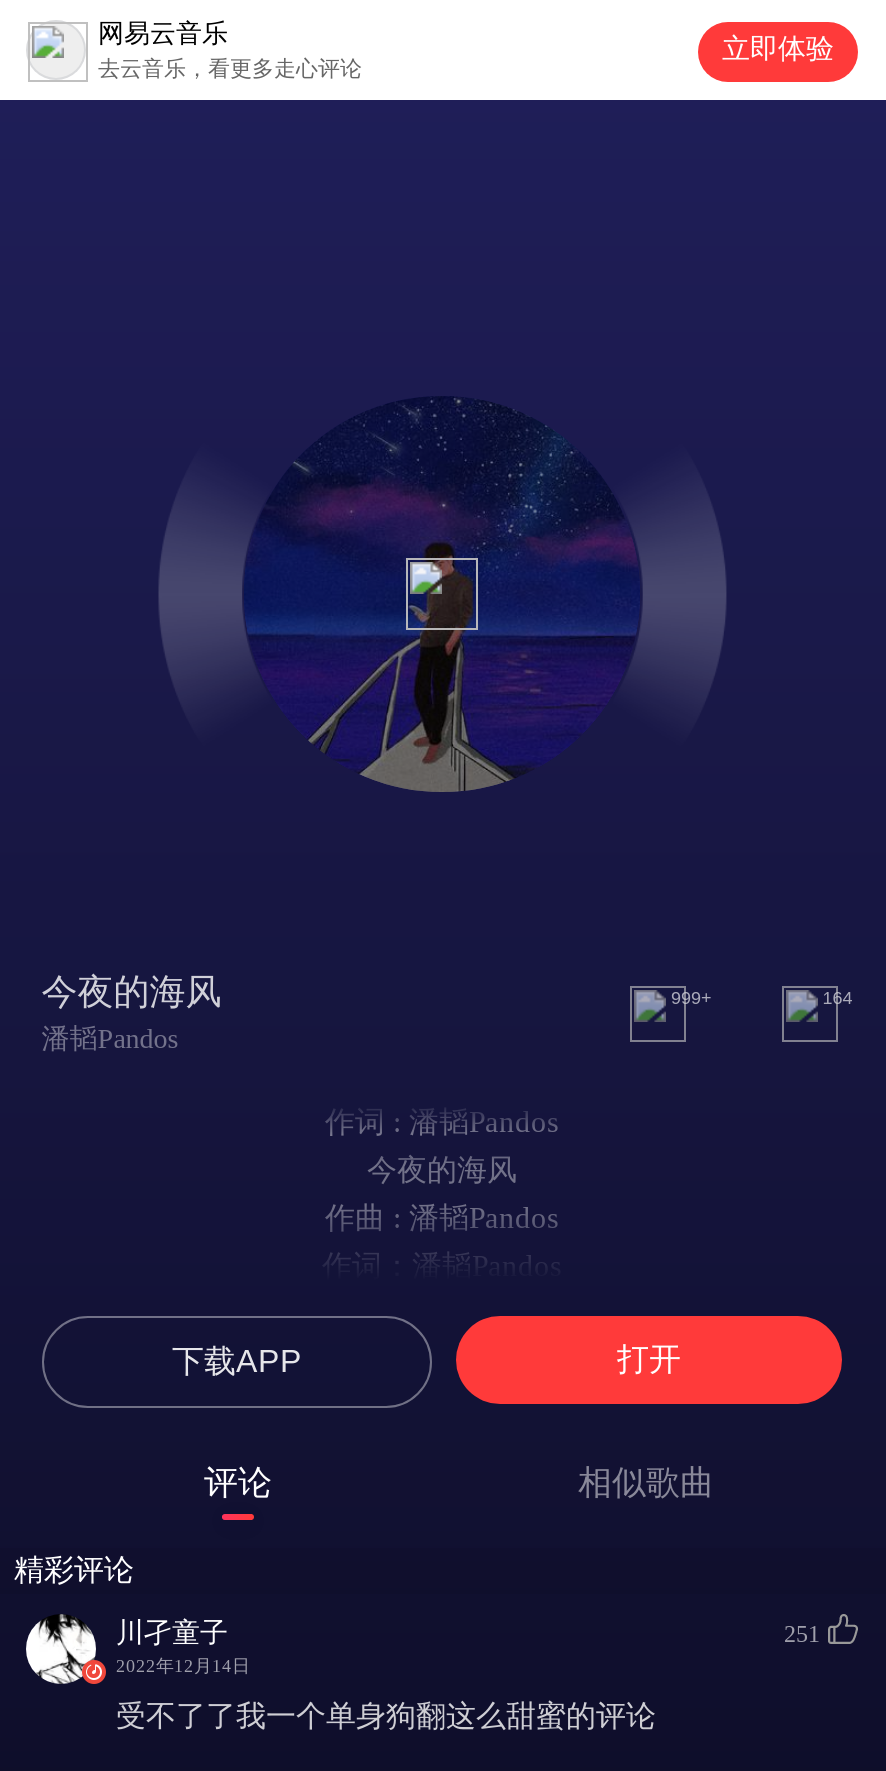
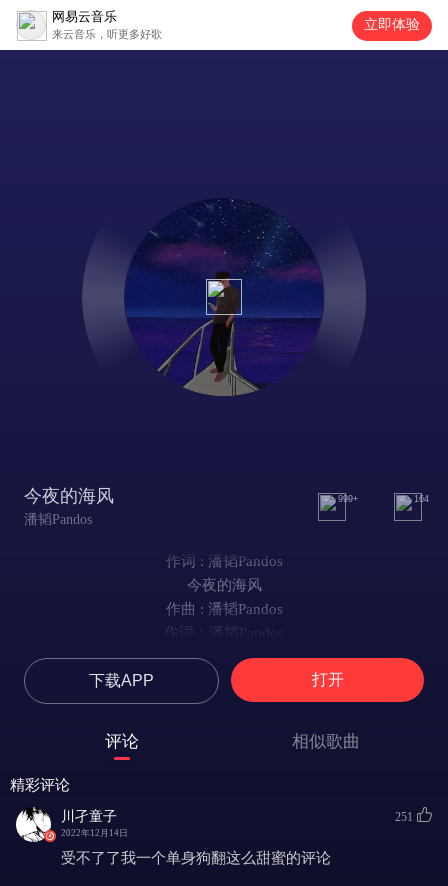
[98,56,362,80] 去云音乐，看更多走心评论 -> [52,28,162,40] 来云音乐，听更多好歌

